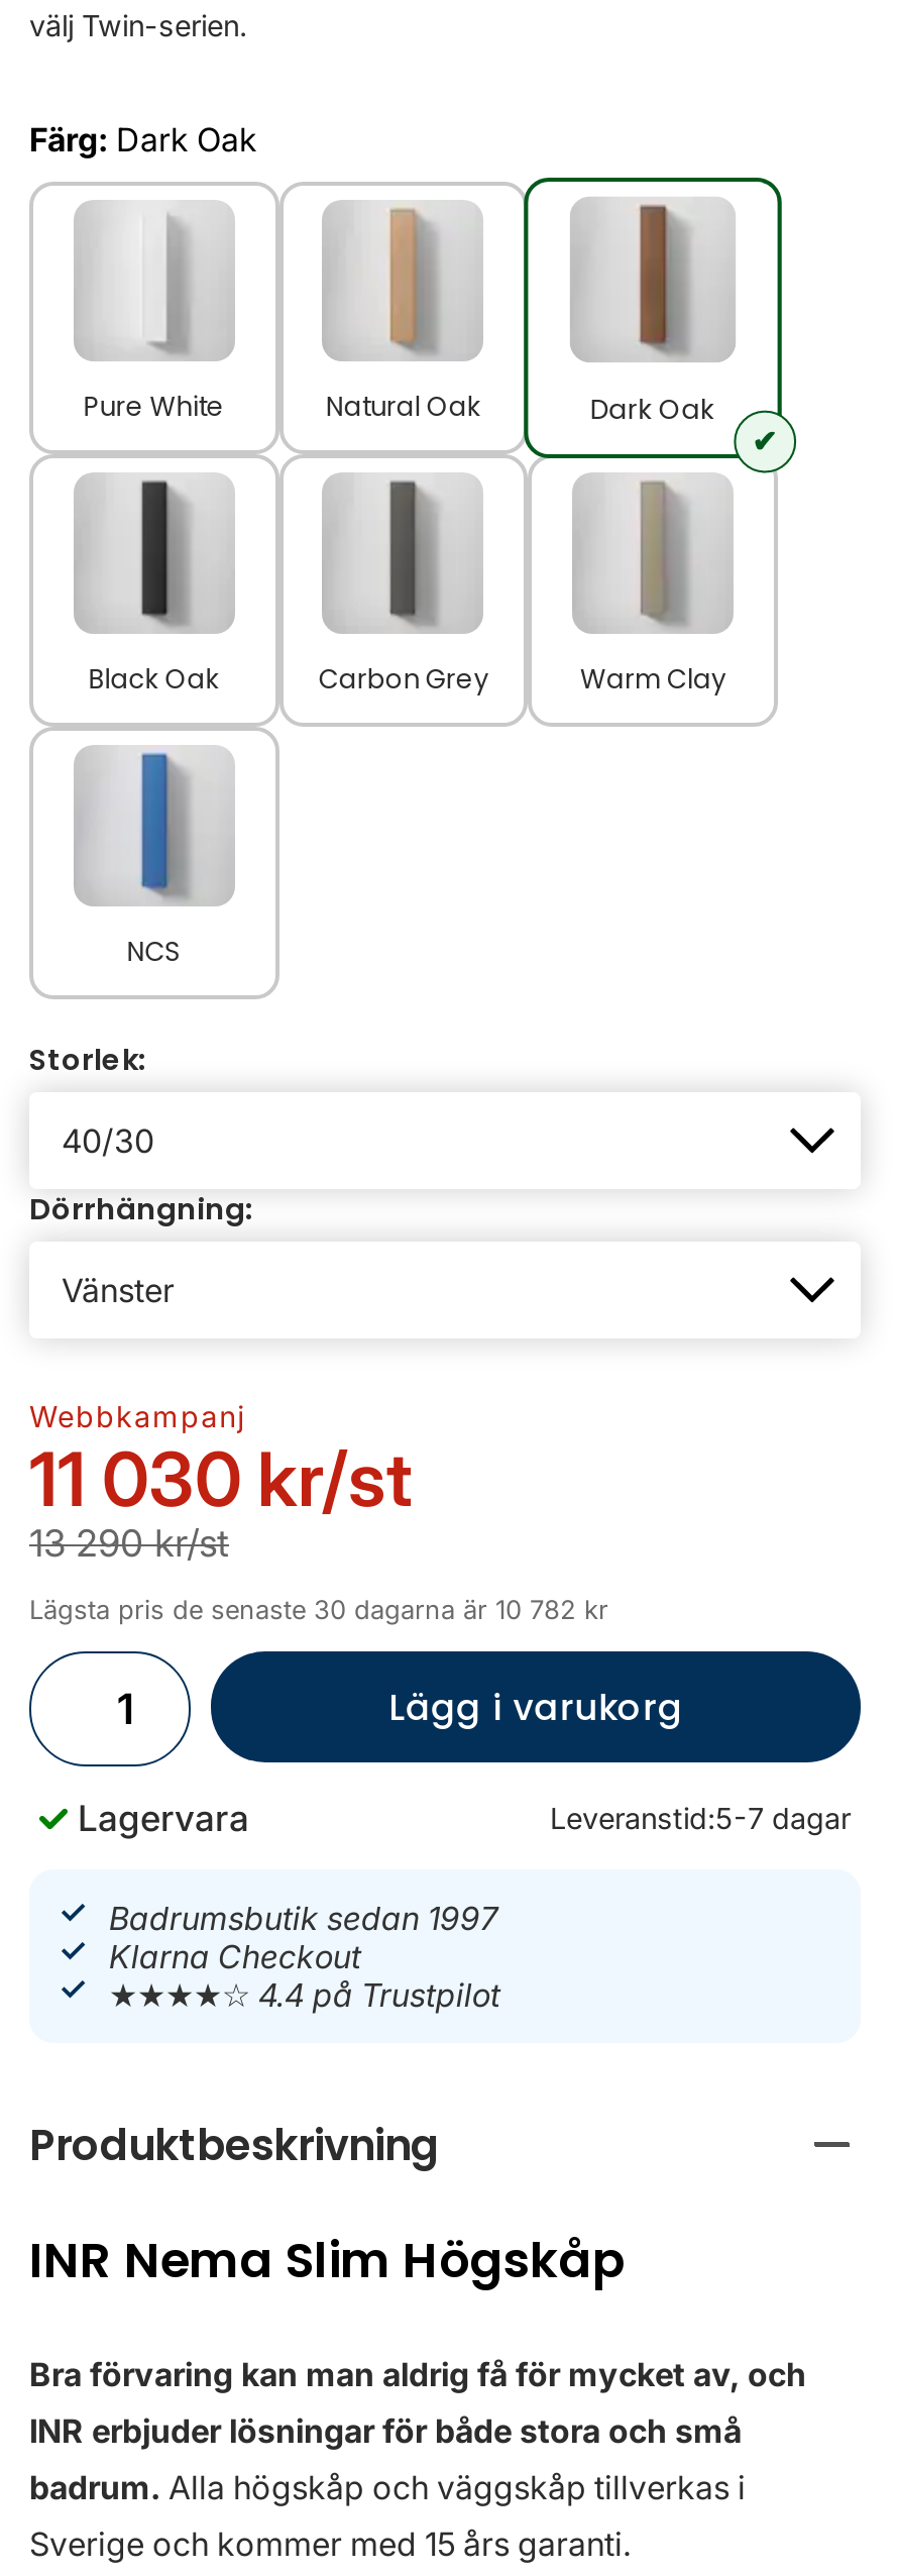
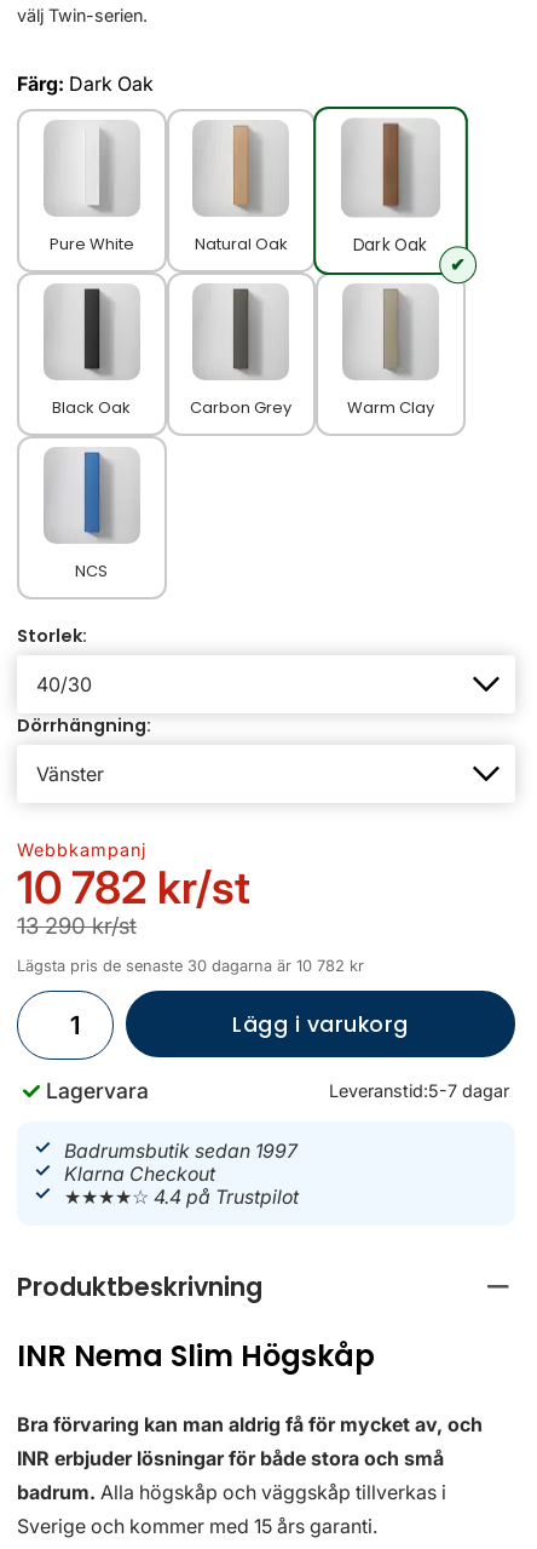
[29,1434,413,1525] 11 030 kr/st -> [17,860,250,915] 10 782 kr/st

